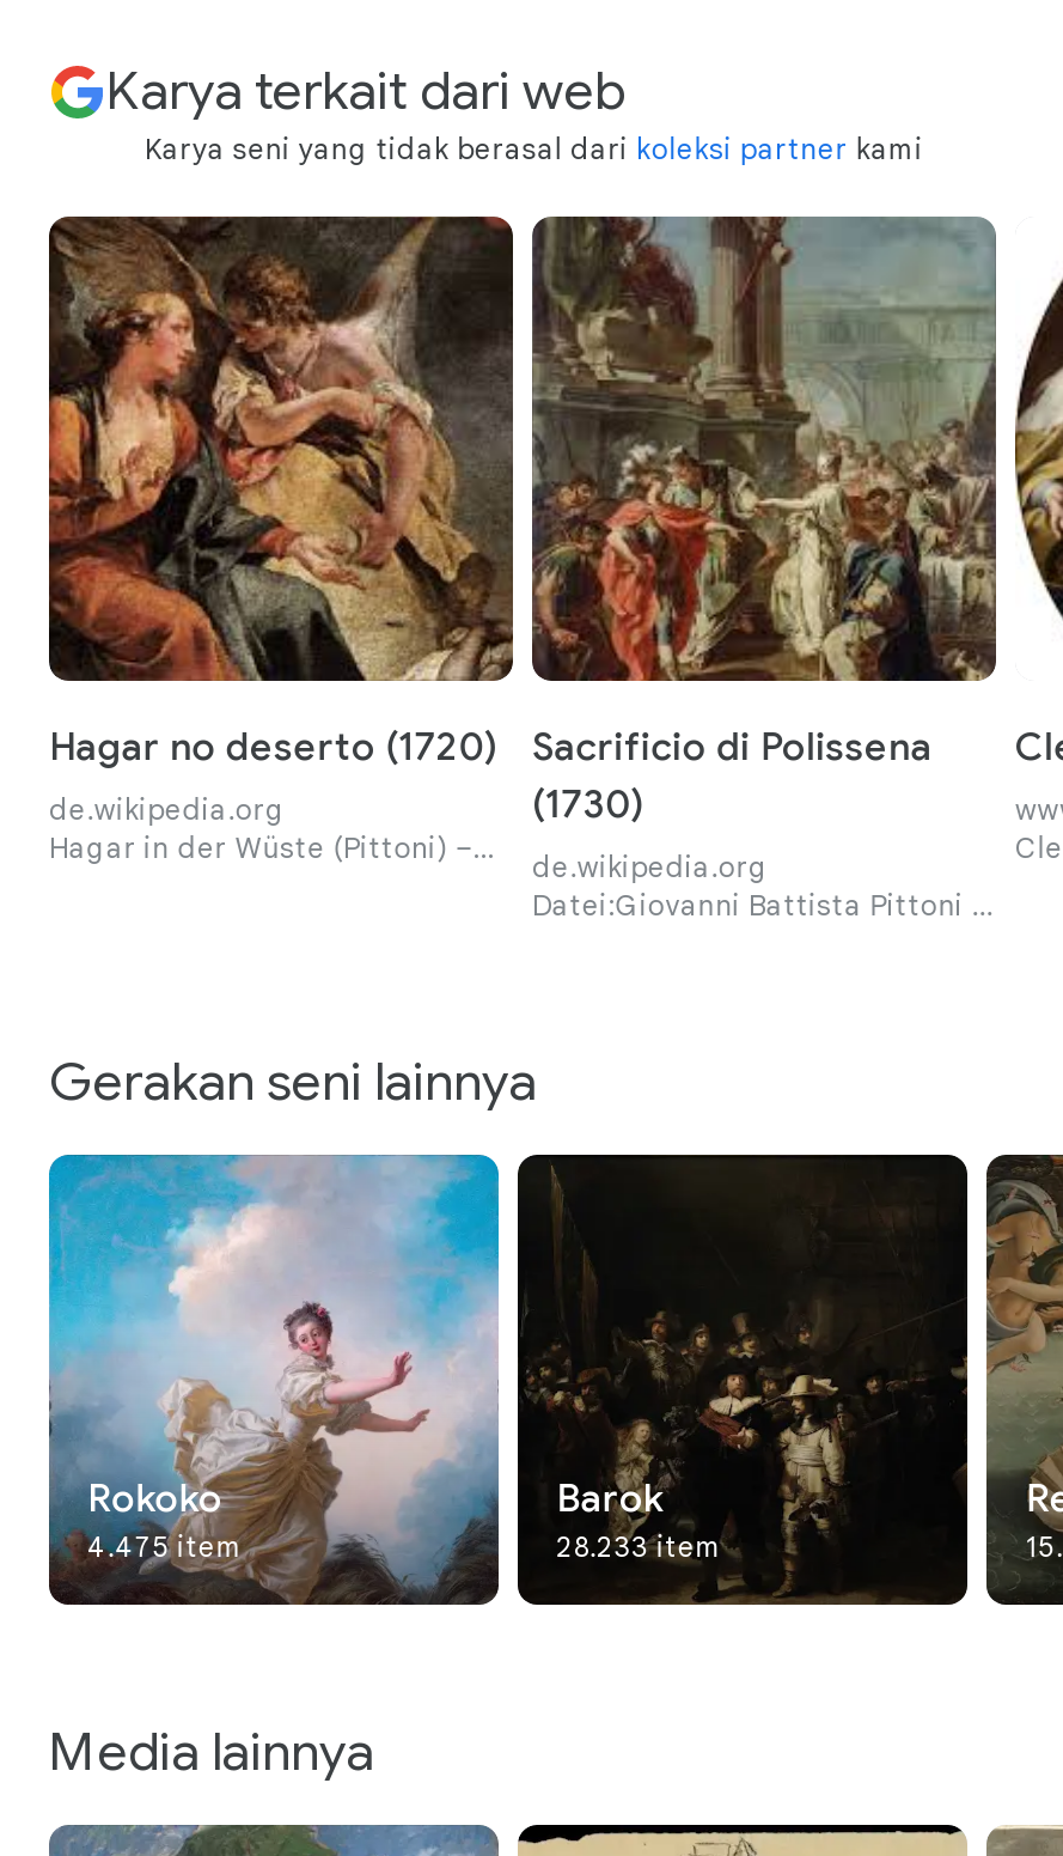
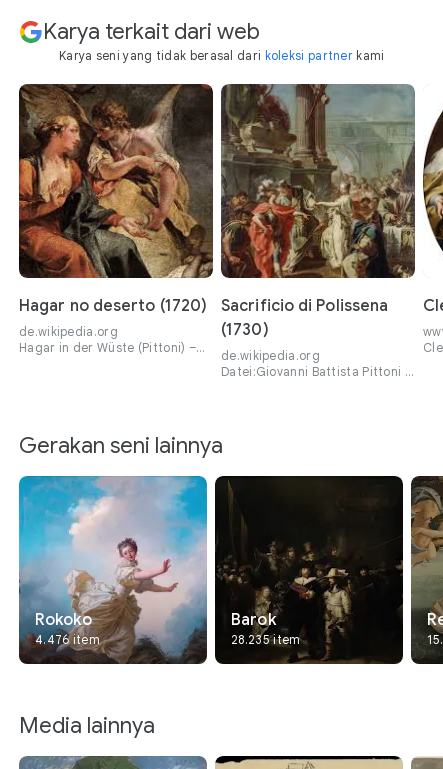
[87,1529,243,1564] 4.475 item -> [35,632,100,647] 4.476 item
[556,1529,722,1564] 28.233 item -> [231,632,300,647] 28.235 item

